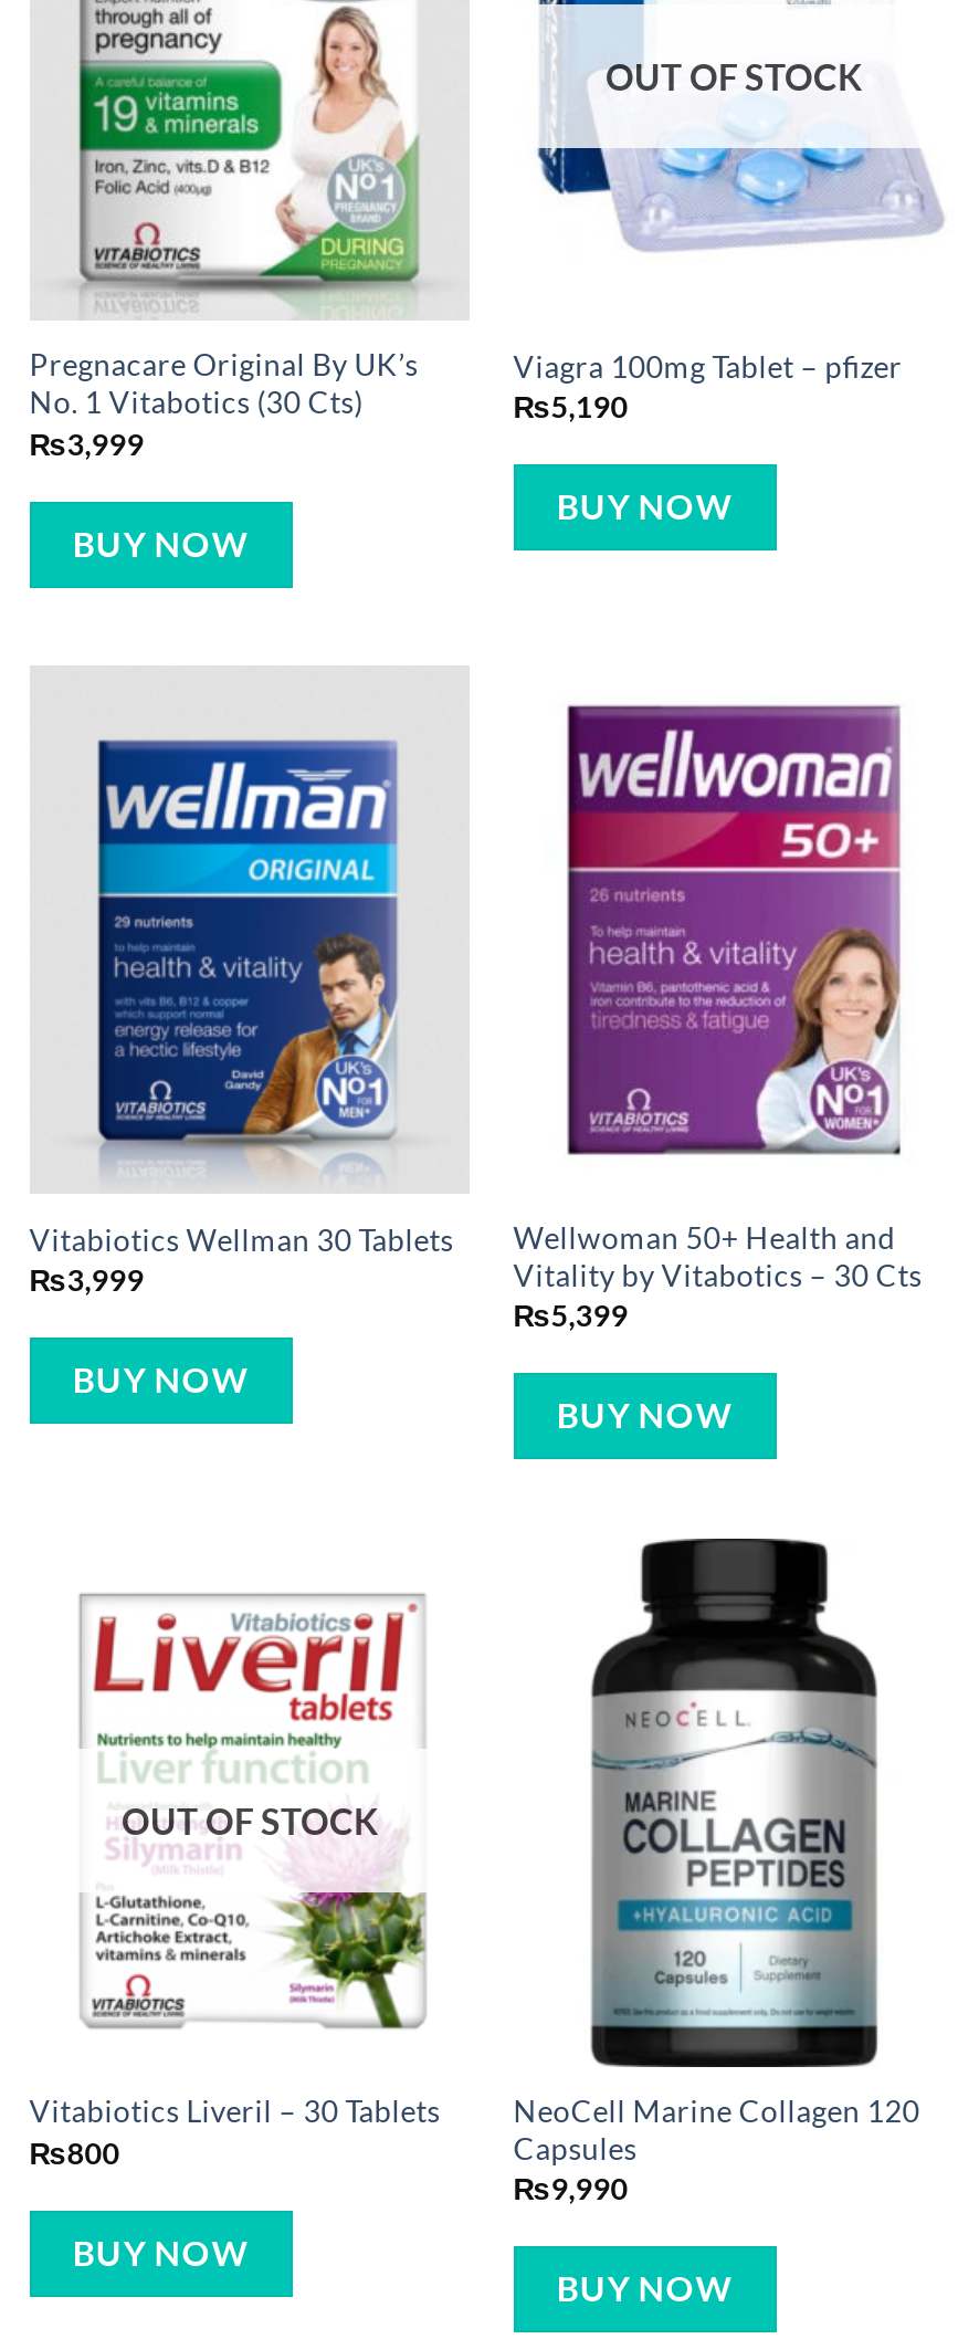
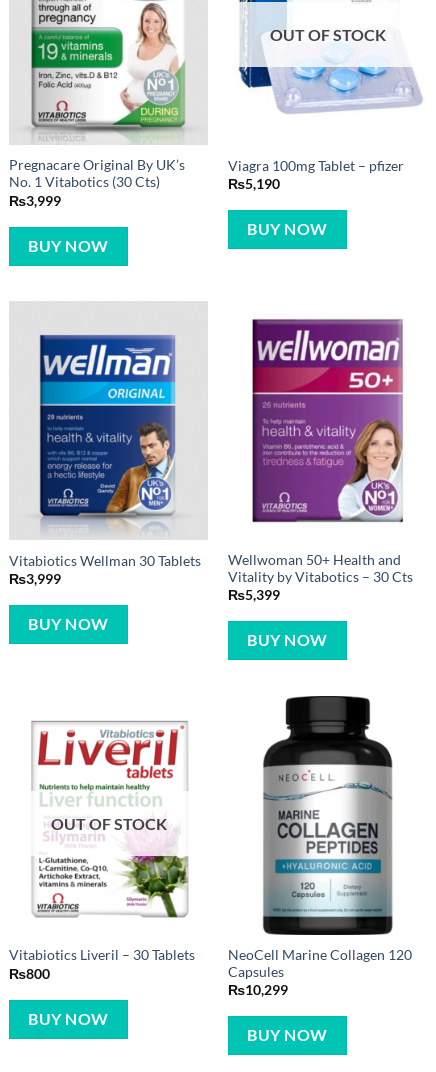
[513,2171,628,2207] ₨9,990 -> [228,982,288,998] ₨10,299

